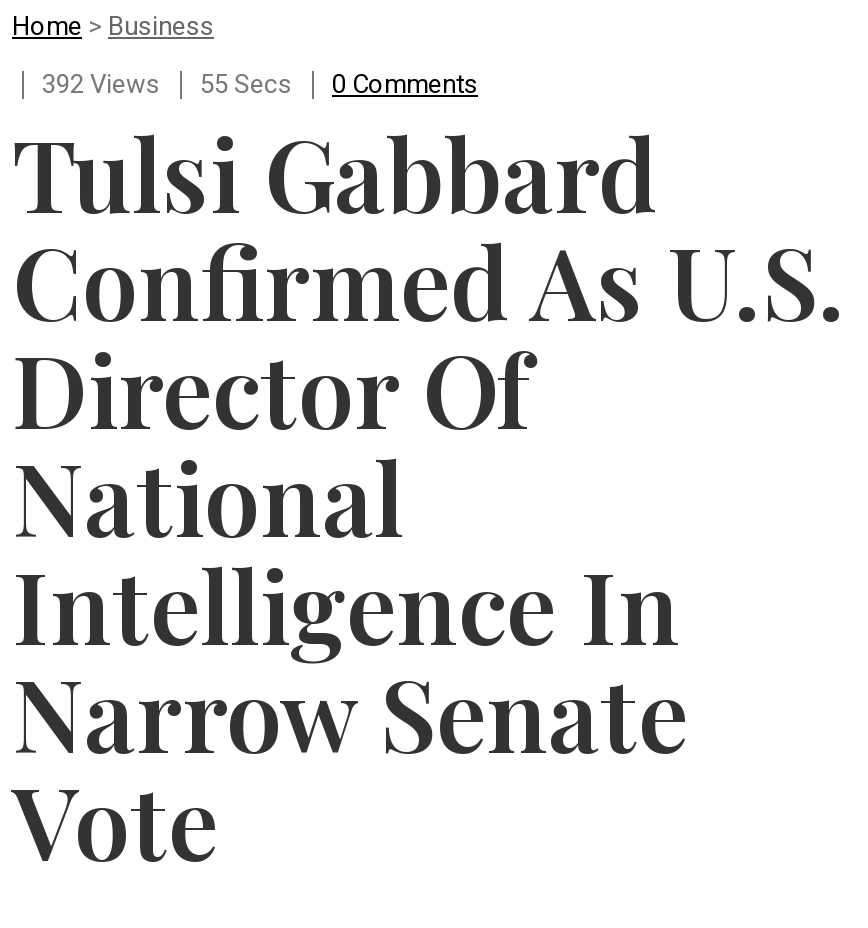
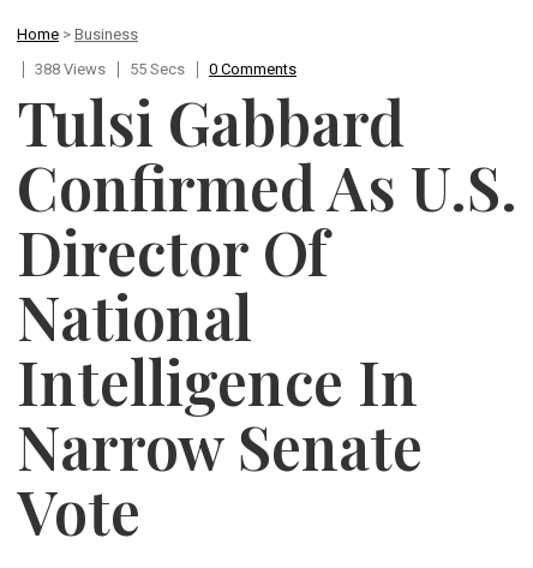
[42,69,478,99] 392 Views 55 Secs 0 Comments -> [35,60,297,78] 388 Views 55 Secs 0 Comments

